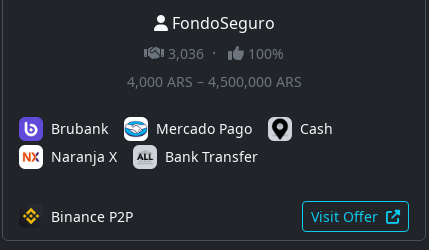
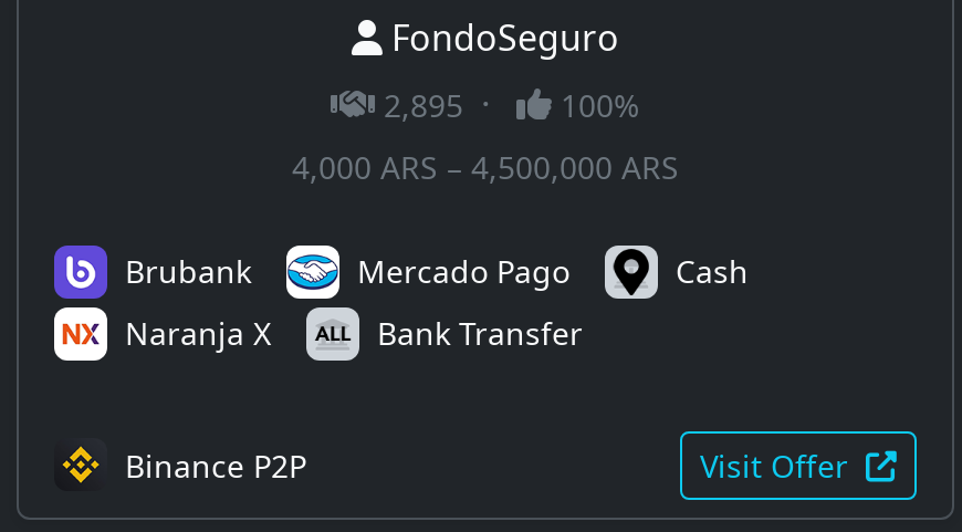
[168,42,284,64] 3,036 · 100% -> [384,79,640,127] 2,895 · 100%

